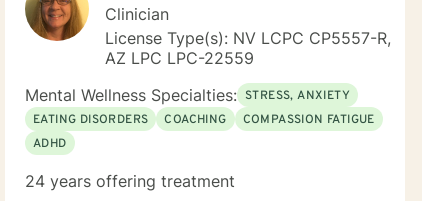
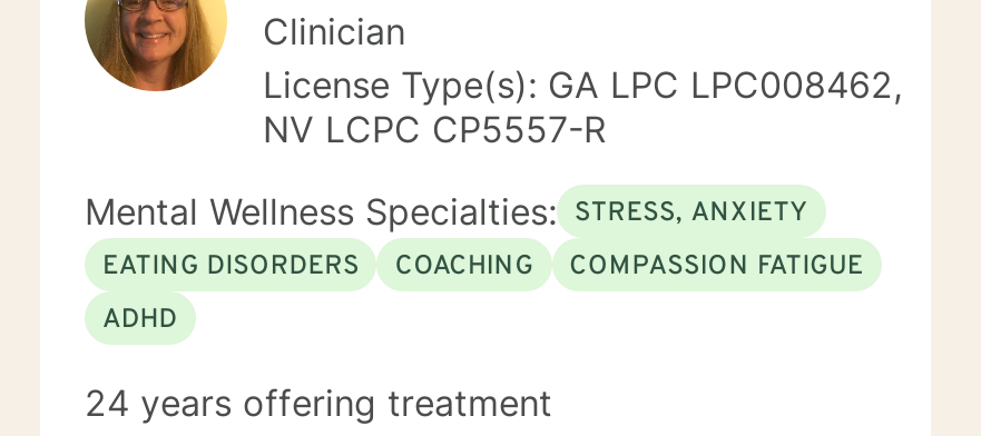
[105,28,391,68] License Type(s): NV LCPC CP5557-R, | AZ LPC LPC-22559 -> [263,62,902,151] License Type(s): GA LPC LPC008462, | NV LCPC CP5557-R

